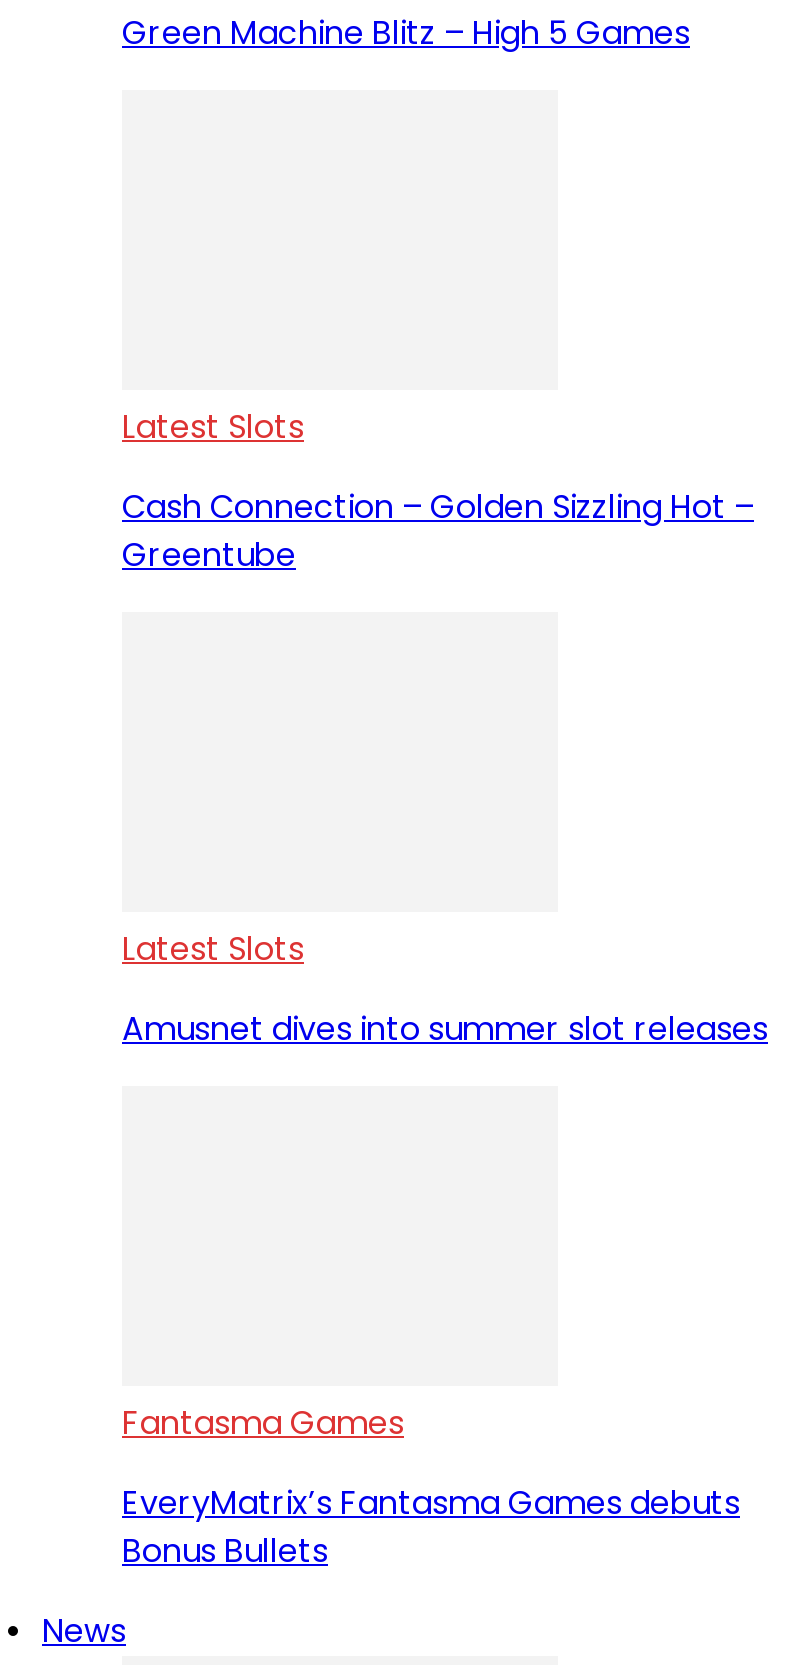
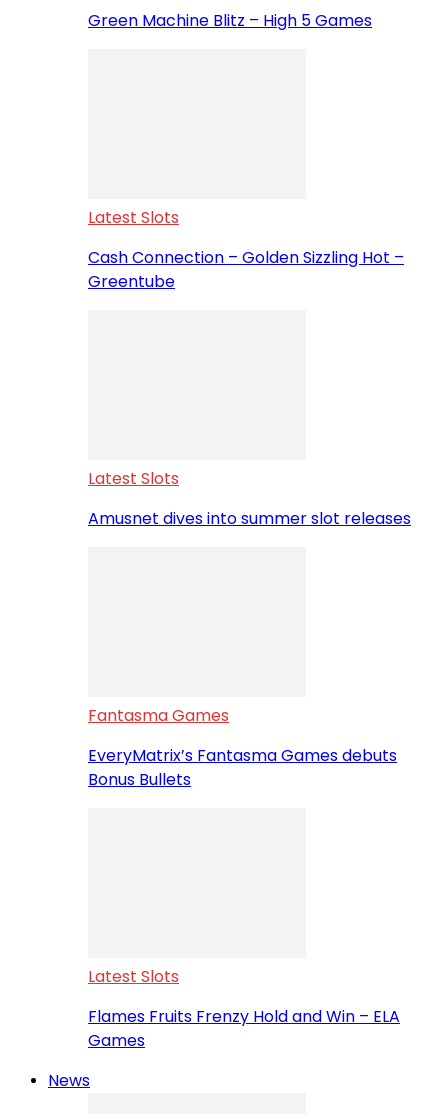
none -> [88,965,400,1052] Latest Slots | Flames Fruits Frenzy Hold and Win – ELA | Games

